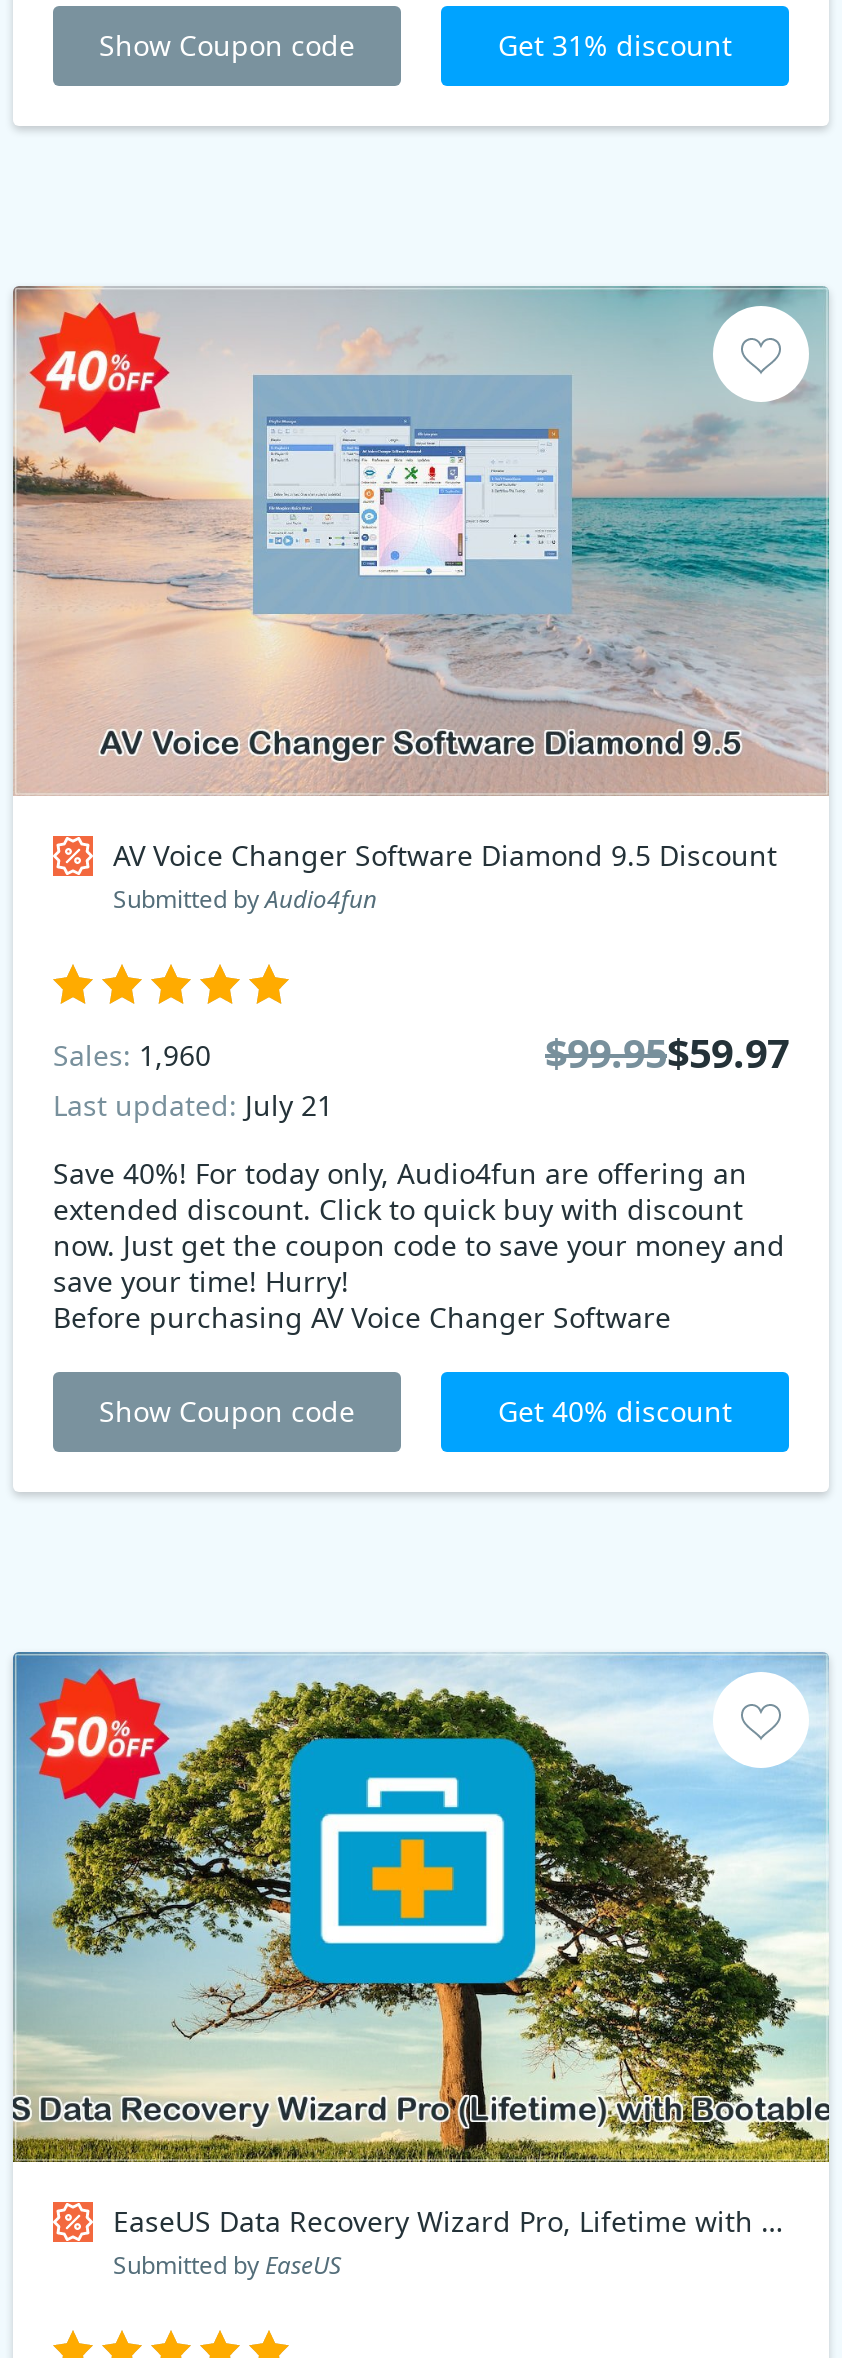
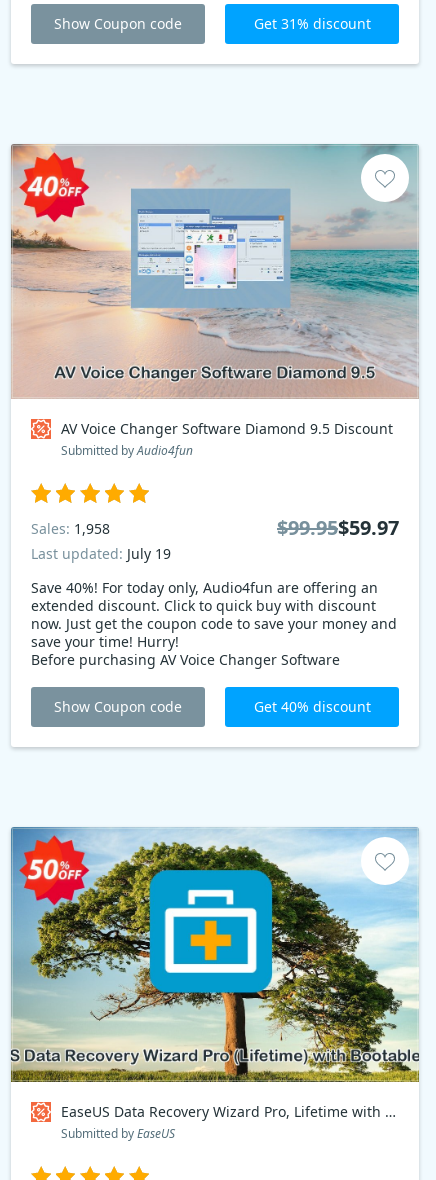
[53,1035,211,1073] Sales: 1,960 -> [31,518,110,537] Sales: 1,958
[53,1086,333,1124] Last updated: July 21 -> [31,544,171,563] Last updated: July 19

